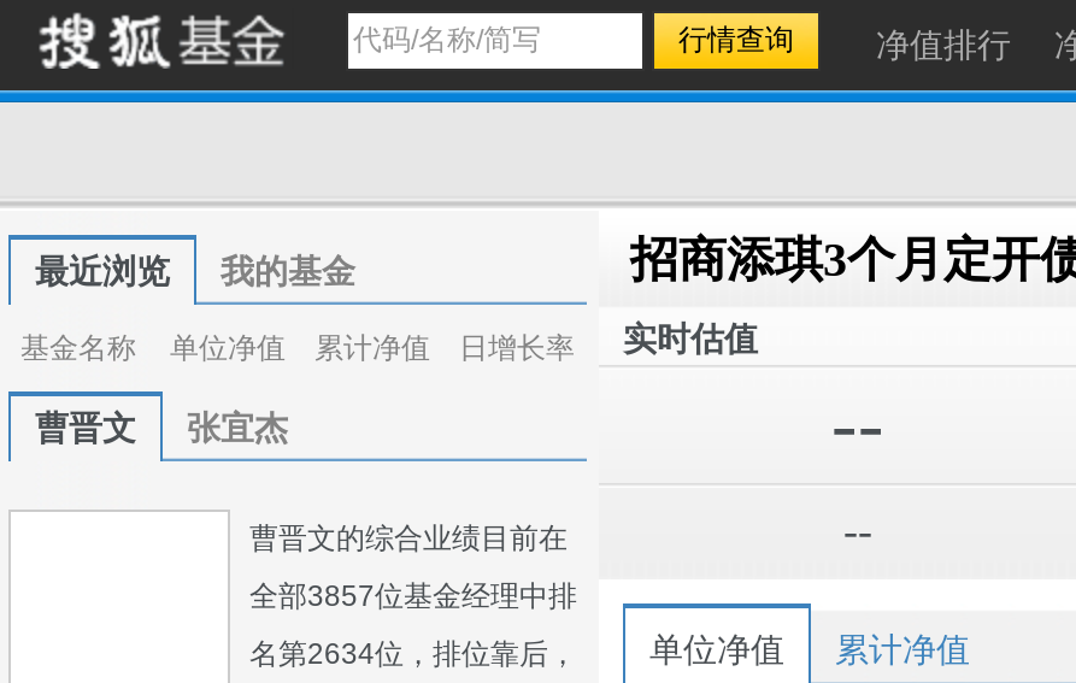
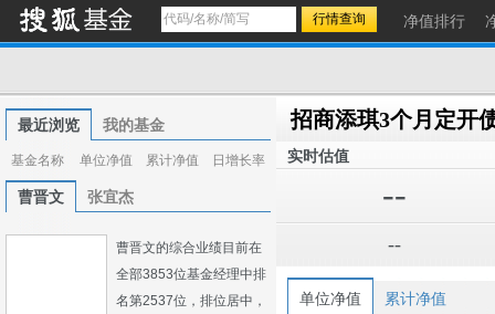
[249,579,577,613] 全部3857位基金经理中排 -> [116,266,266,282] 全部3853位基金经理中排
[249,637,577,671] 名第2634位，排位靠后， -> [116,293,266,308] 名第2537位，排位居中，

